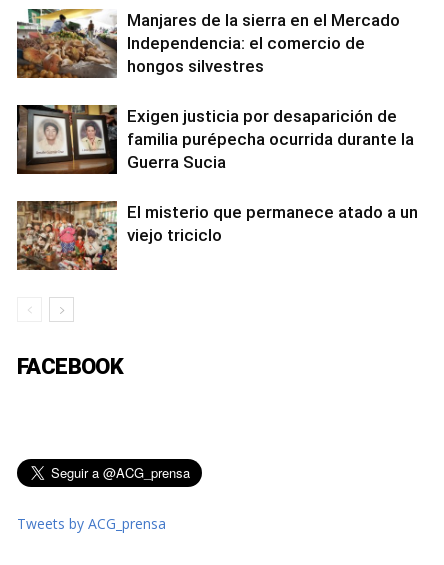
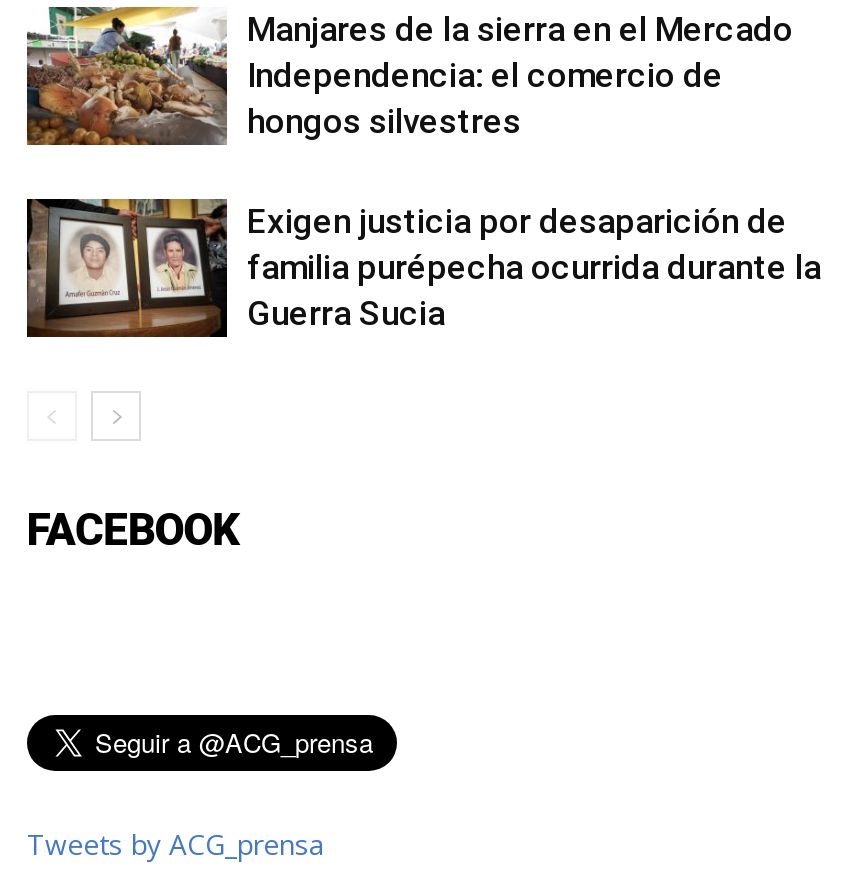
[16,200,418,270] [image] | El misterio que permanece atado a un | viejo triciclo -> none

